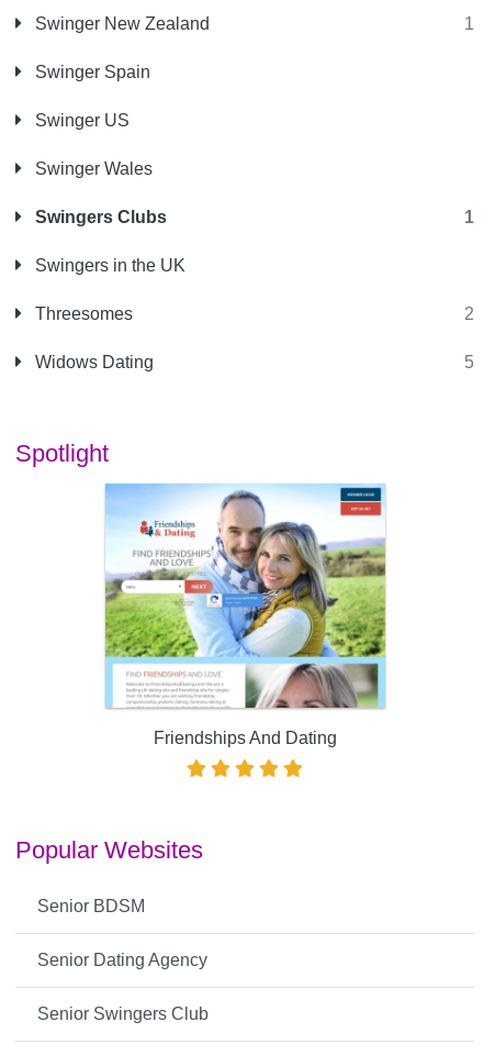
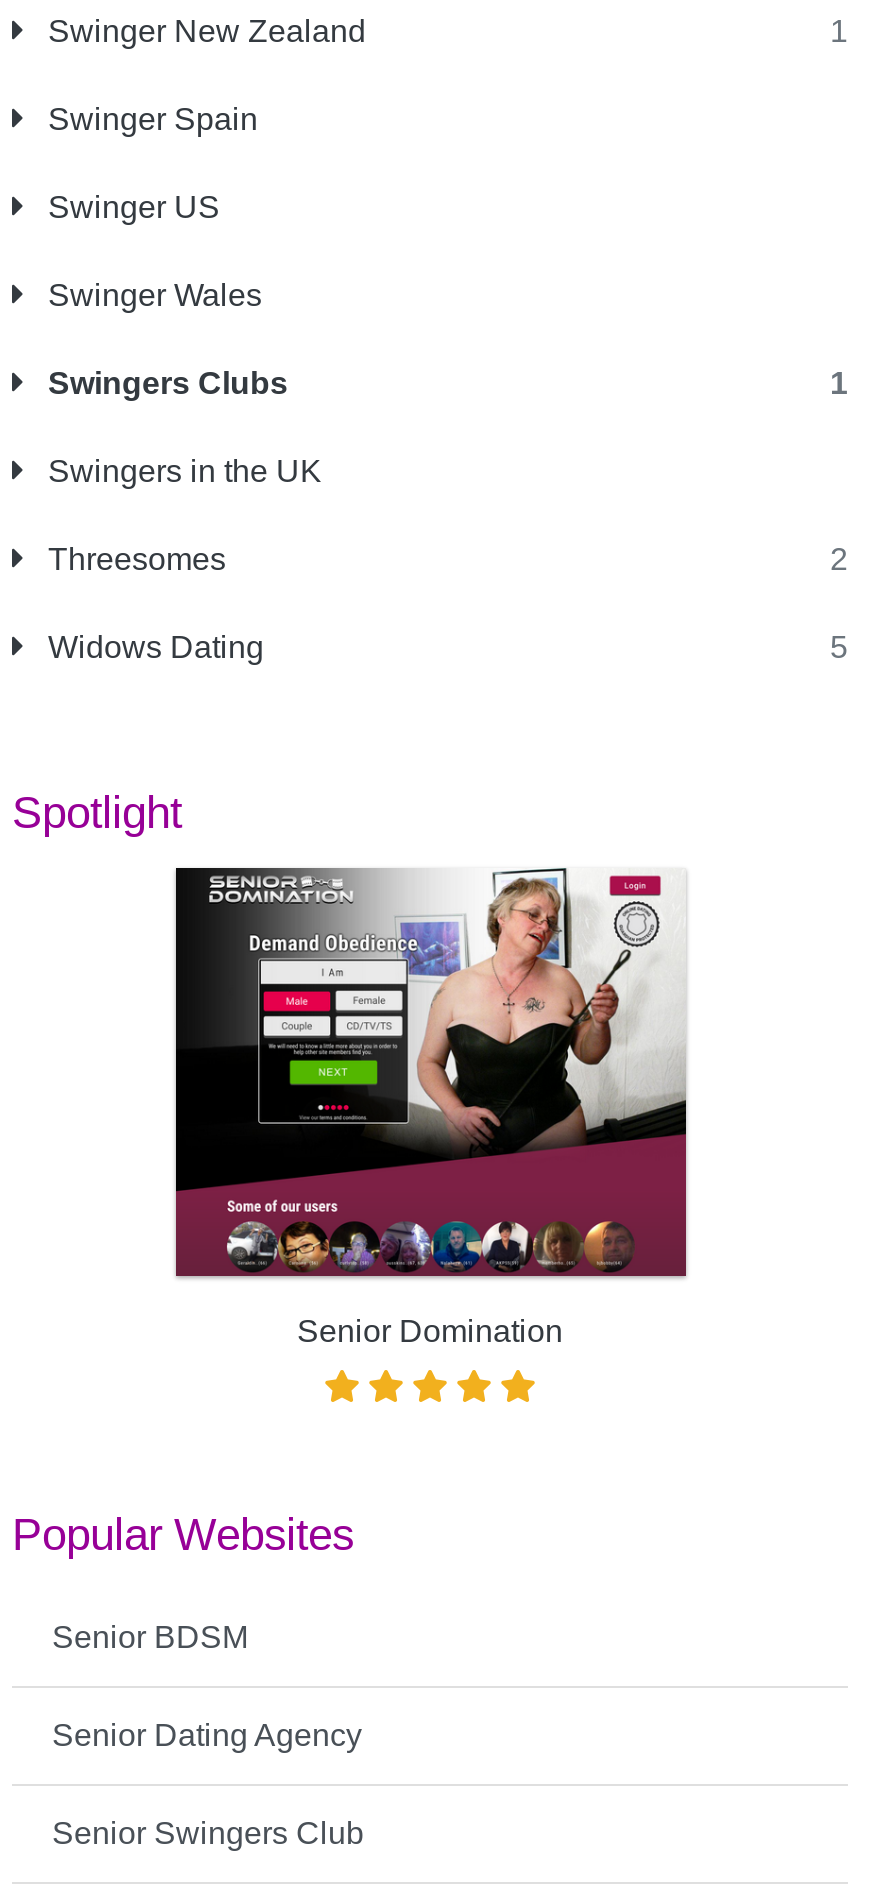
[104,482,386,748] [image] | Friendships And Dating -> [174,866,688,1349] [image] | Senior Domination

